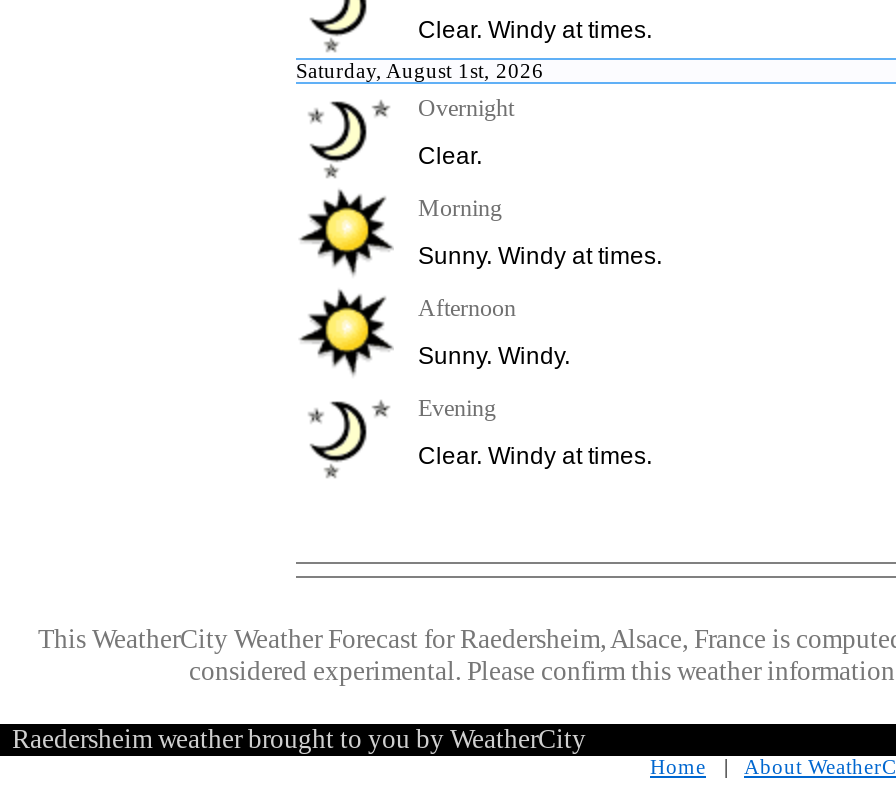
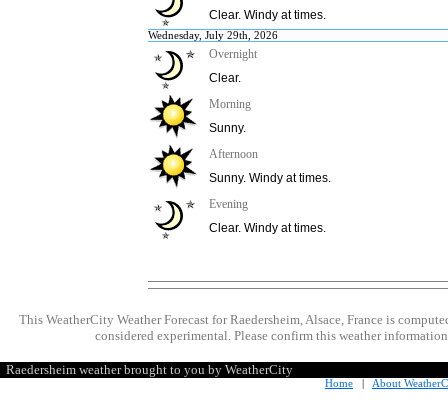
[296,60,544,82] Saturday, August 1st, 2026 -> [148,30,278,41] Wednesday, July 29th, 2026
none -> [209,121,246,135] Sunny.
moved [418,242,662,270] -> [209,171,331,185]: Sunny. Windy at times.
[418,342,570,370] Sunny. Windy. -> none

